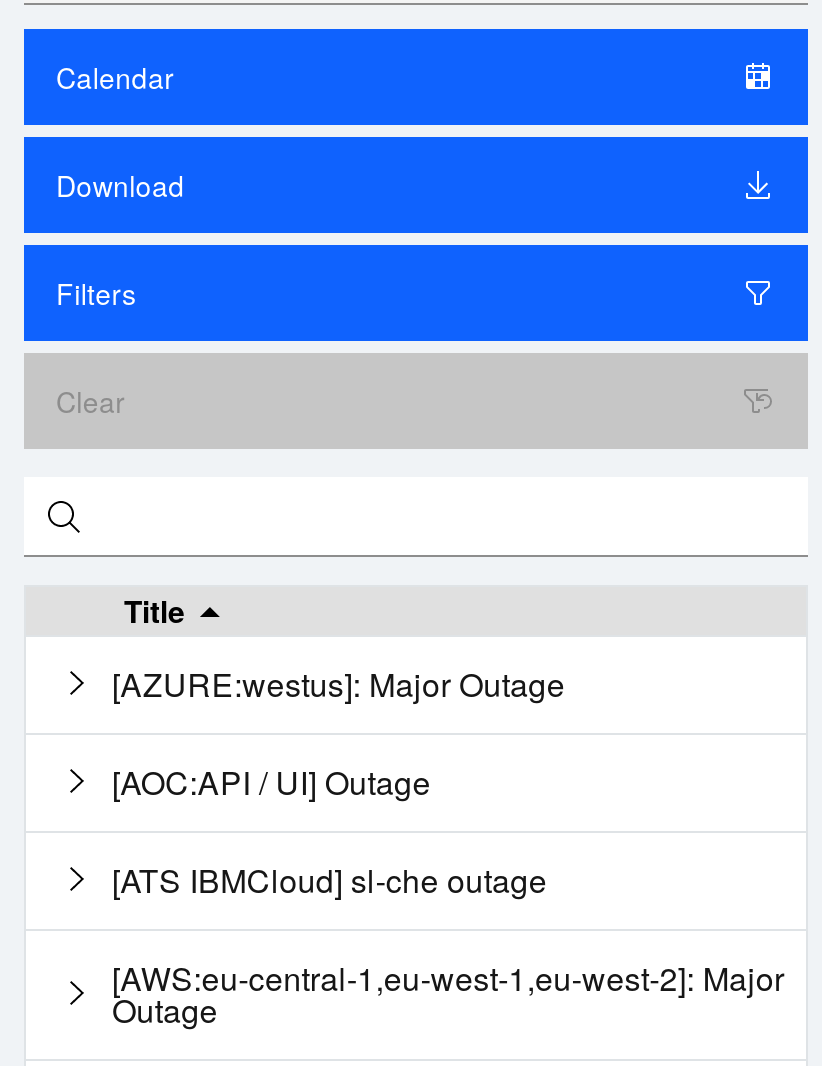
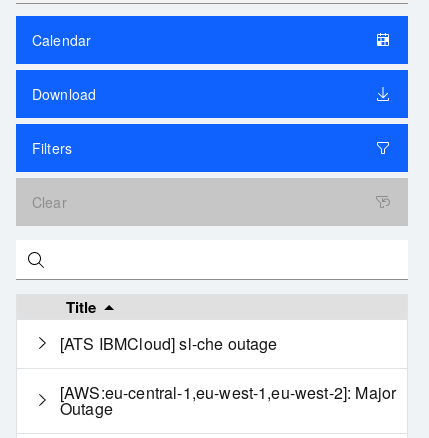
[112,661,565,805] [AZURE:westus]: Major Outage | [AOC:API / UI] Outage -> none

